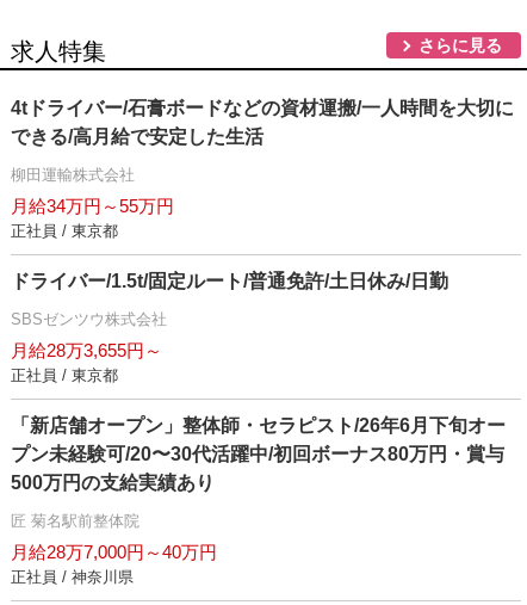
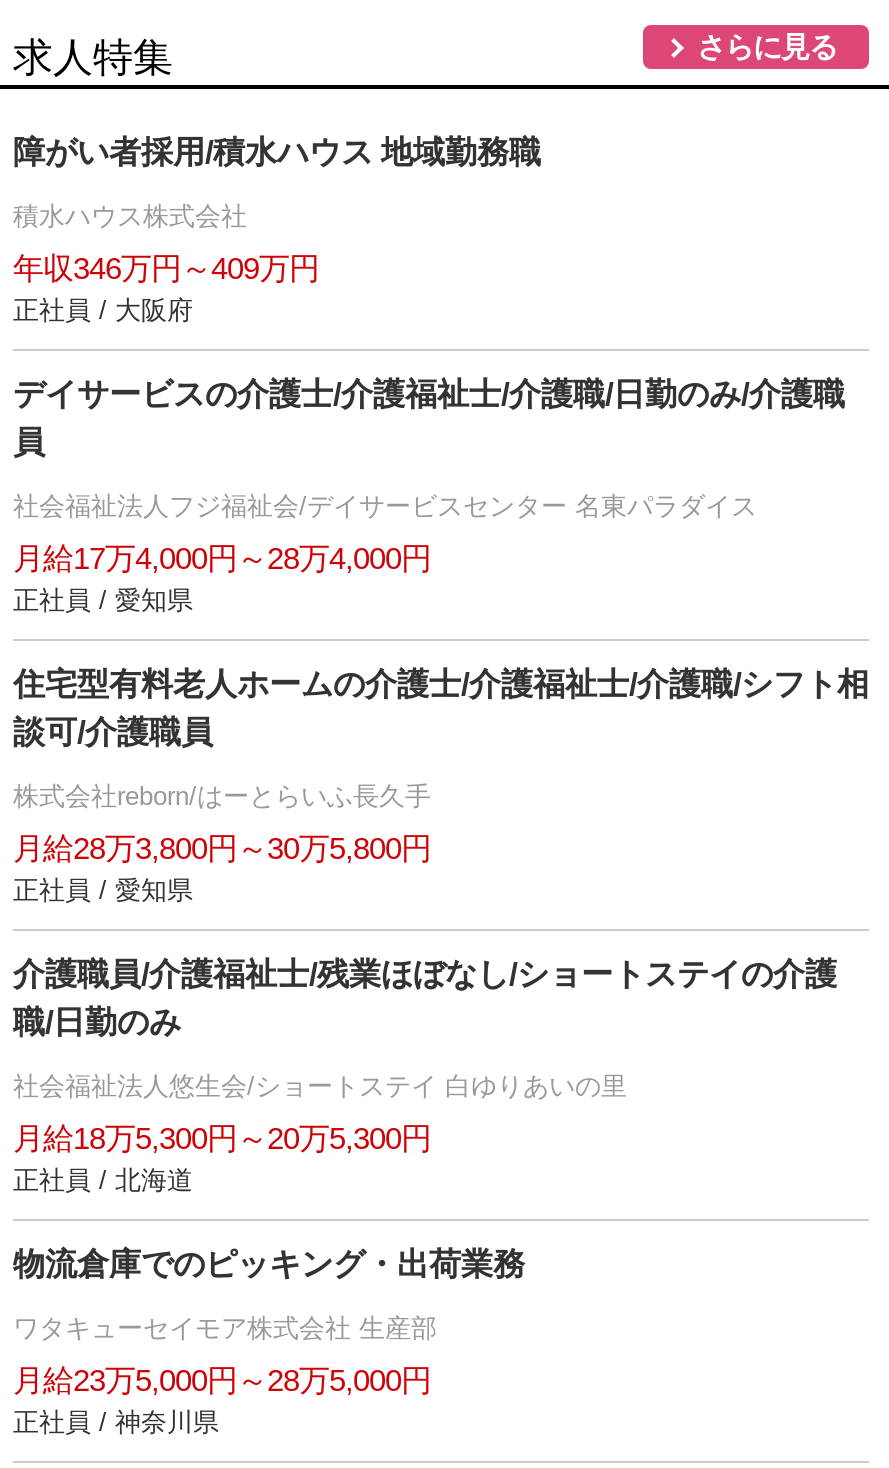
[11,98,514,562] 4tドライバー/石膏ボードなどの資材運搬/一人時間を大切に | できる/高月給で安定した生活 | 柳田運輸株式会社 | 月給34万円～55万円 | 正社員 / 東京都 | ドライバー/1.5t/固定ルート/普通免許/土日休み/日勤 | SBSゼンツウ株式会社 | 月給28万3,655円～ | 正社員 / 東京都 | 「新店舗オープン」整体師・セラピスト/26年6月下旬オー | プン未経験可/20〜30代活躍中/初回ボーナス80万円・賞与 | 500万円の支給実績あり | 匠 菊名駅前整体院 | 月給28万7,000円～40万円 -> [13,135,869,1397] 障がい者採用/積水ハウス 地域勤務職 | 積水ハウス株式会社 | 年収346万円～409万円 | 正社員 / 大阪府 | デイサービスの介護士/介護福祉士/介護職/日勤のみ/介護職 | 員 | 社会福祉法人フジ福祉会/デイサービスセンター 名東パラダイス | 月給17万4,000円～28万4,000円 | 正社員 / 愛知県 | 住宅型有料老人ホームの介護士/介護福祉士/介護職/シフト相 | 談可/介護職員 | 株式会社reborn/はーとらいふ長久手 | 月給28万3,800円～30万5,800円 | 正社員 / 愛知県 | 介護職員/介護福祉士/残業ほぼなし/ショートステイの介護 | 職/日勤のみ | 社会福祉法人悠生会/ショートステイ 白ゆりあいの里 | 月給18万5,300円～20万5,300円 | 正社員 / 北海道 | 物流倉庫でのピッキング・出荷業務 | ワタキューセイモア株式会社 生産部 | 月給23万5,000円～28万5,000円

